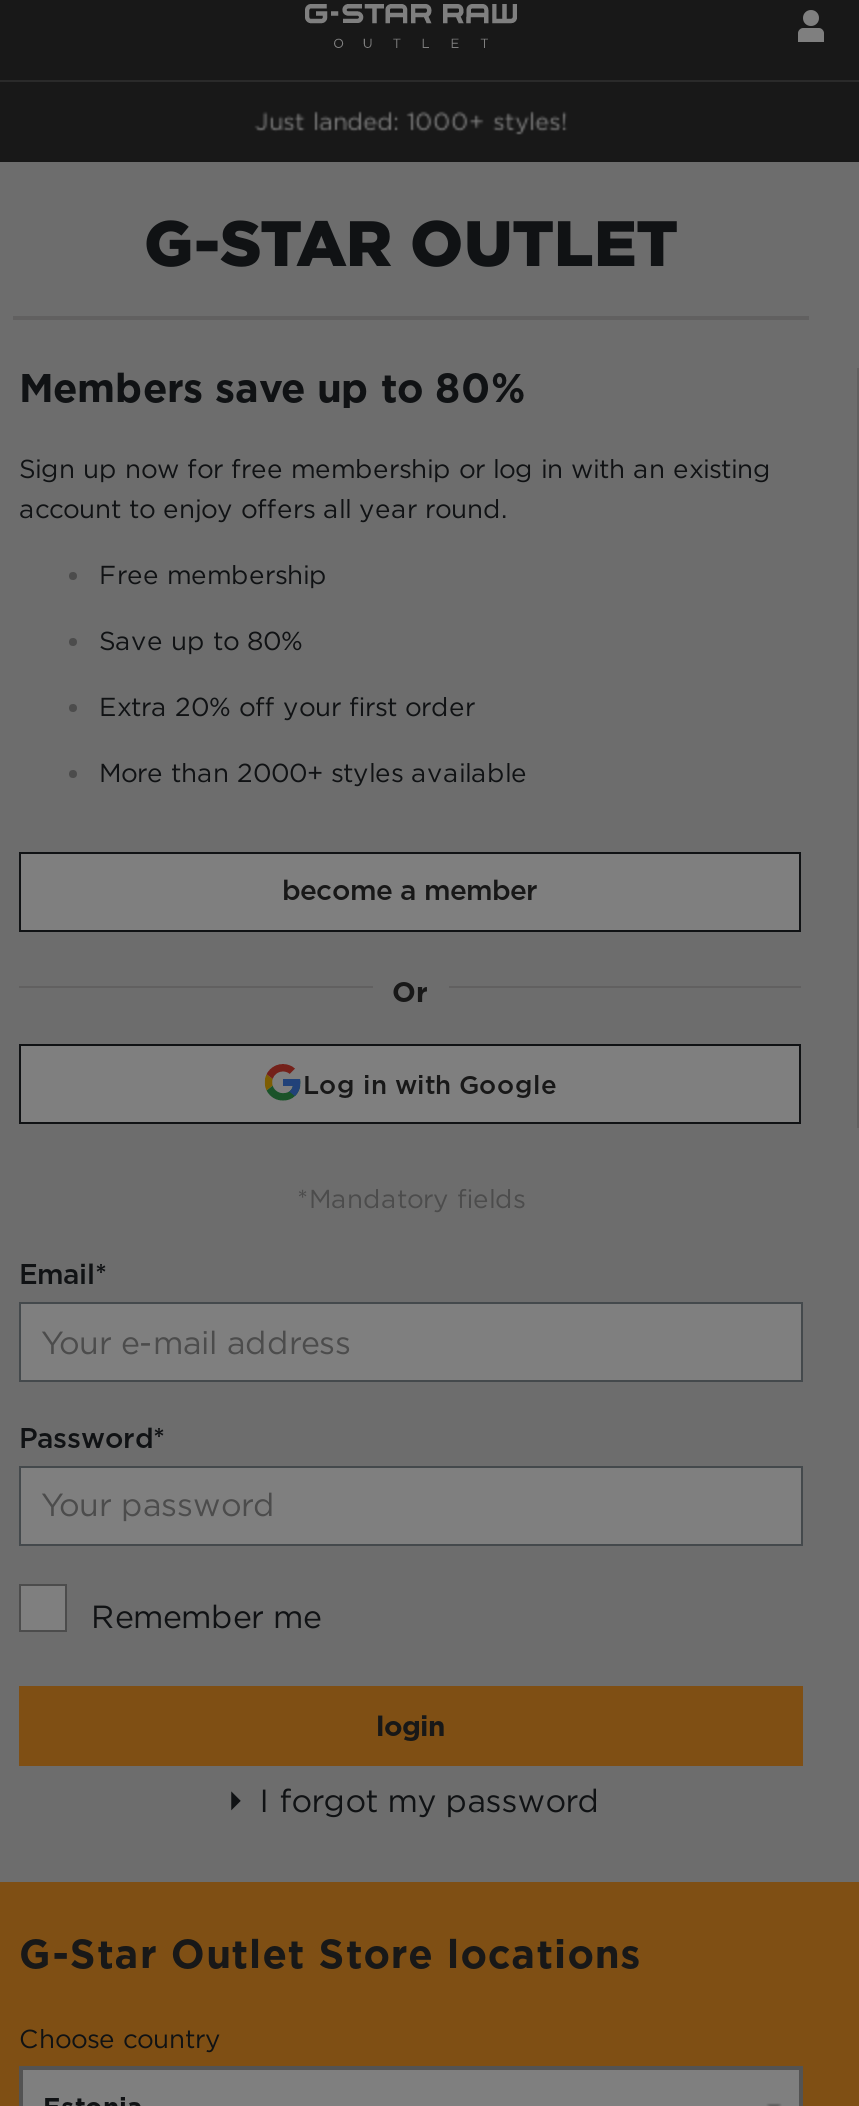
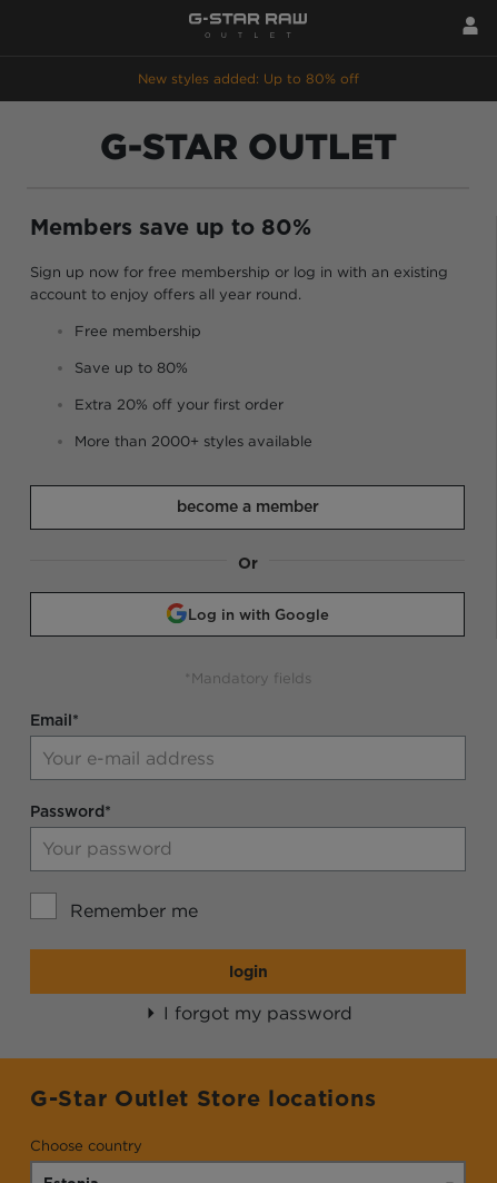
[255,106,567,136] Just landed: 1000+ styles! -> [137,70,359,87] New styles added: Up to 80% off

